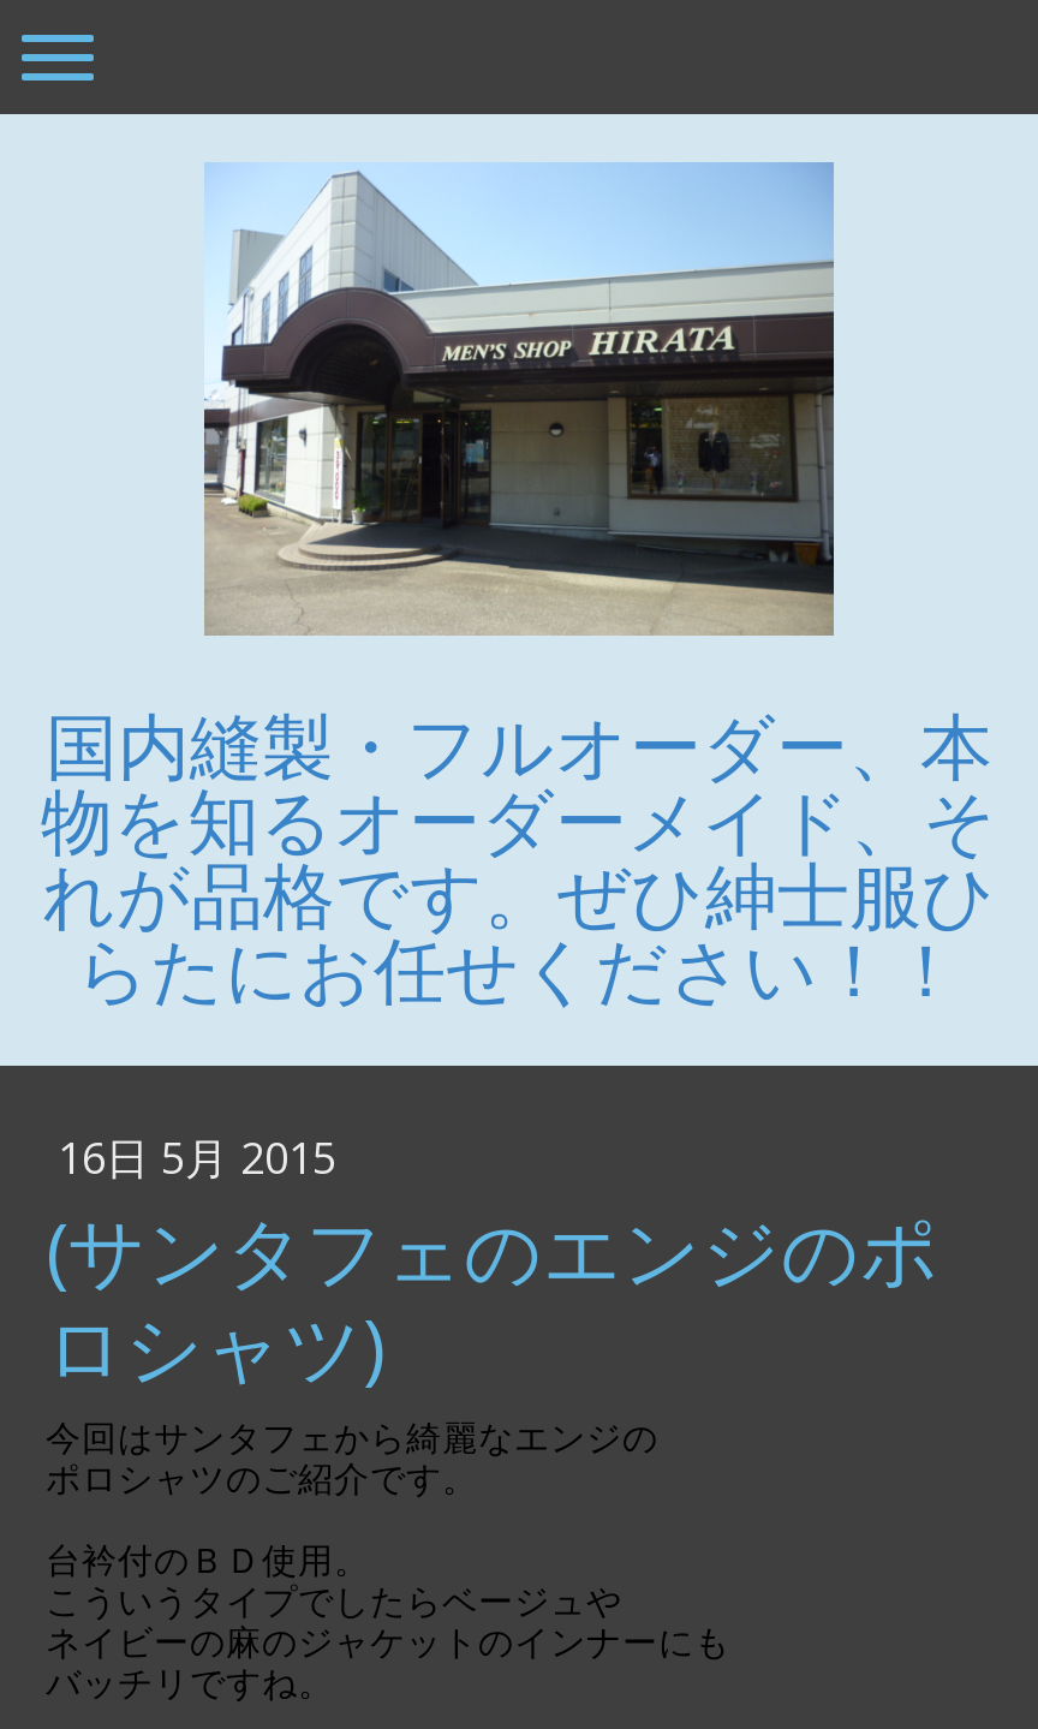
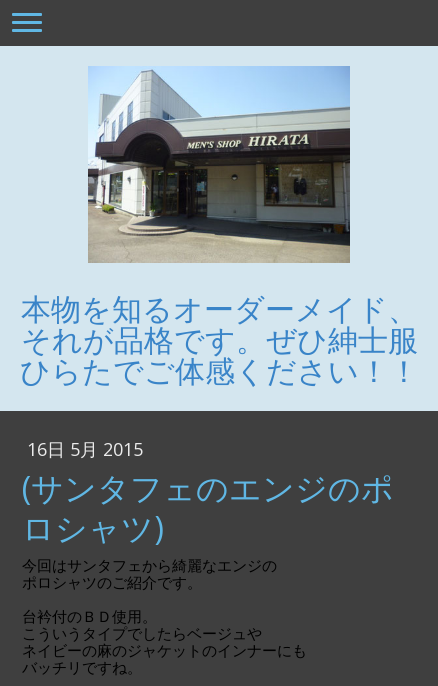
[41,696,997,1018] 国内縫製・フルオーダー、本 | 物を知るオーダーメイド、そ | れが品格です。ぜひ紳士服ひ | らたにお任せください！！ -> [19,288,418,391] 本物を知るオーダーメイド、 | それが品格です。ぜひ紳士服 | ひらたでご体感ください！！

